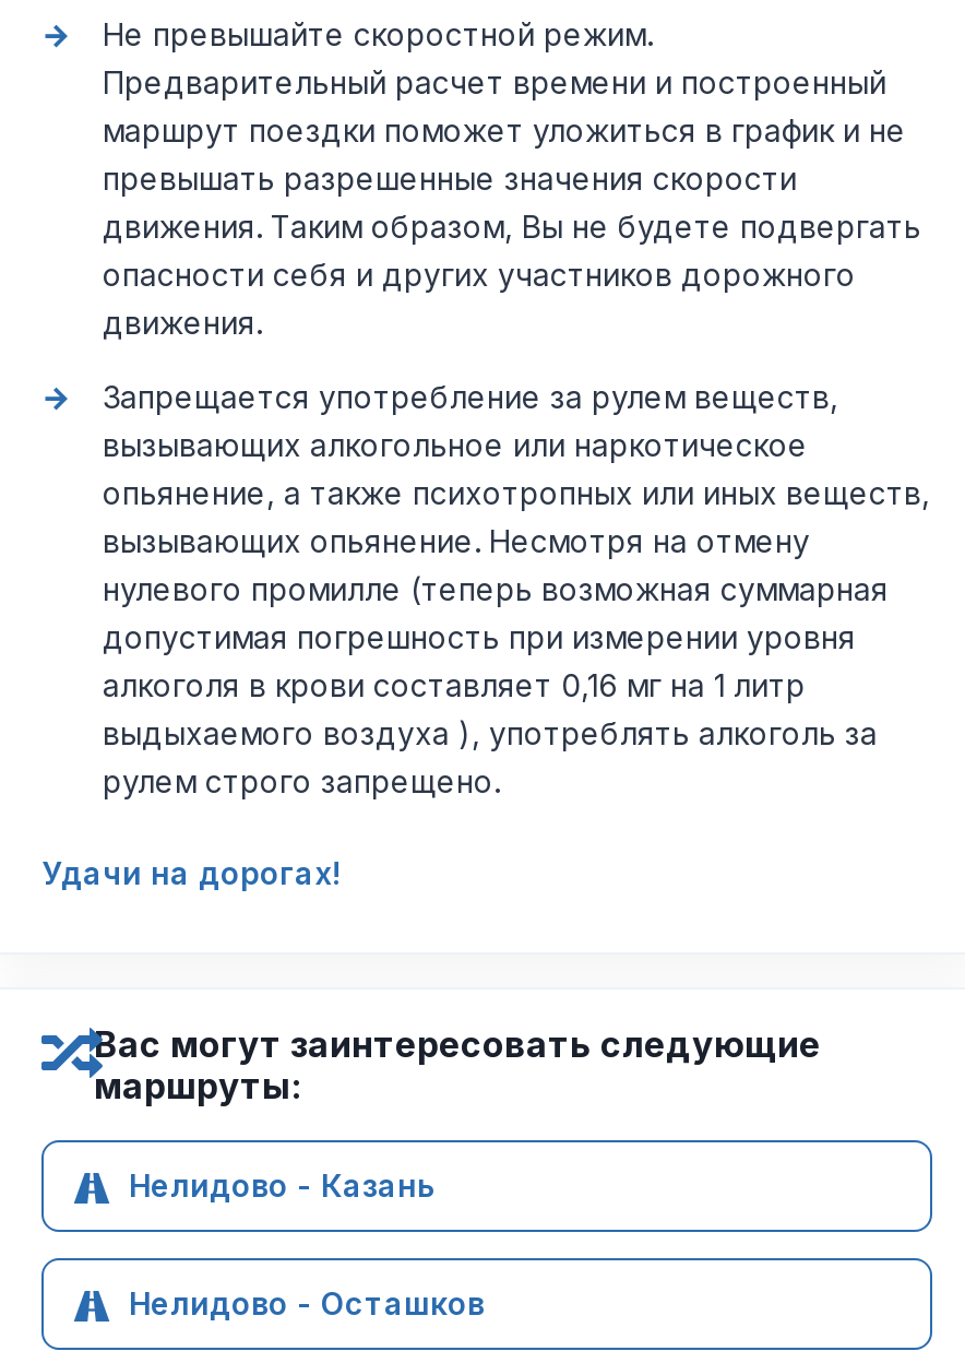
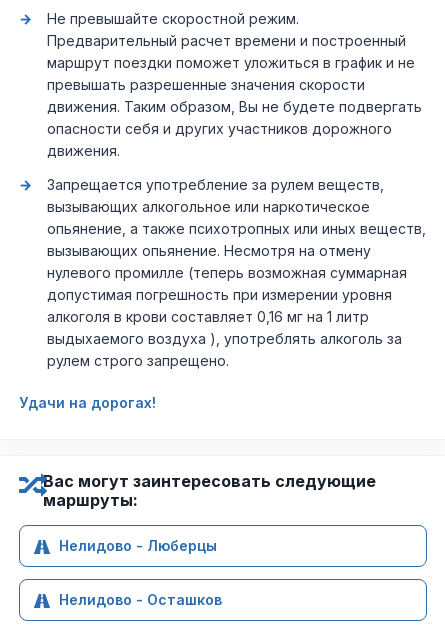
[129,1166,434,1204] Нелидово - Казань -> [59,537,217,554] Нелидово - Люберцы

